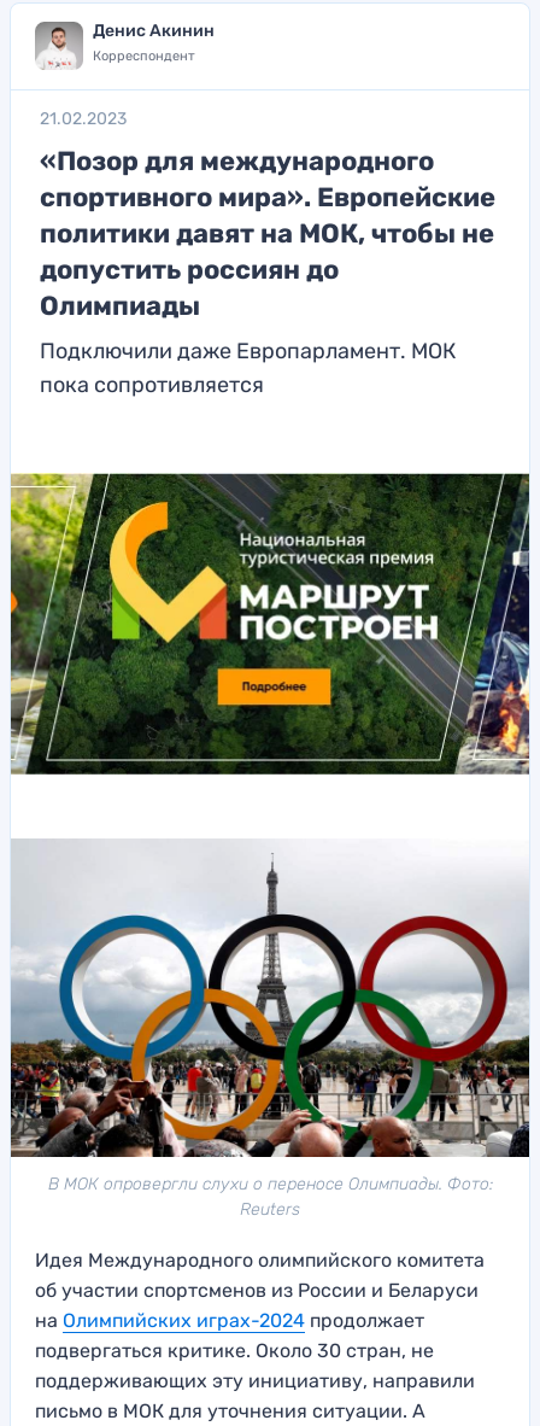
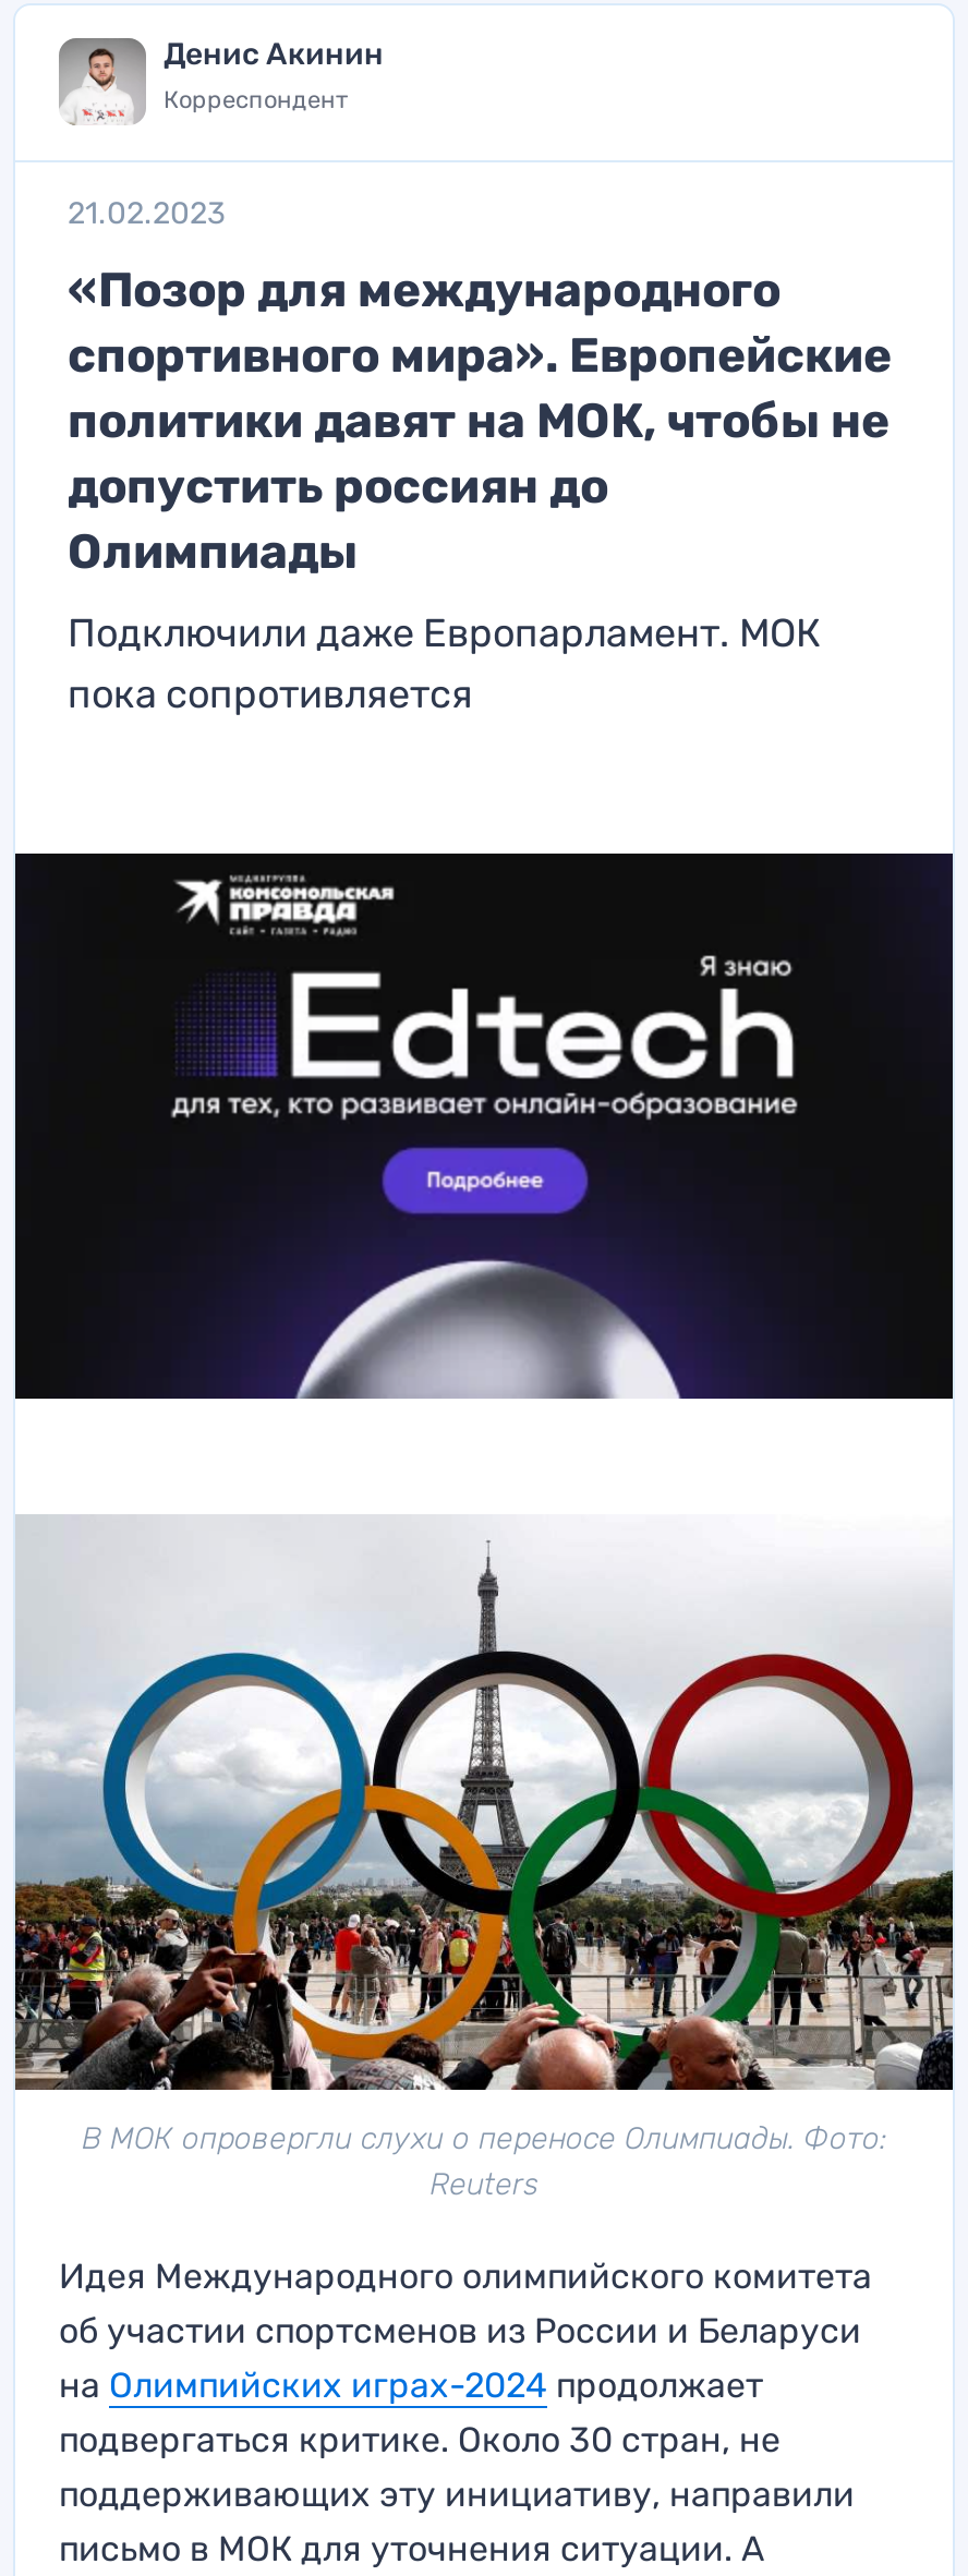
[10,473,530,776] [image] -> [13,851,955,1399] [image]

